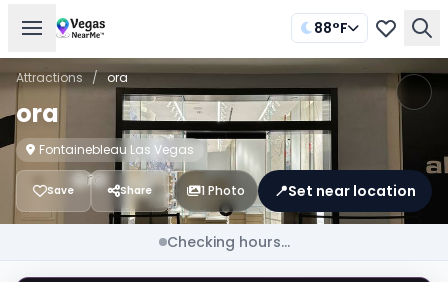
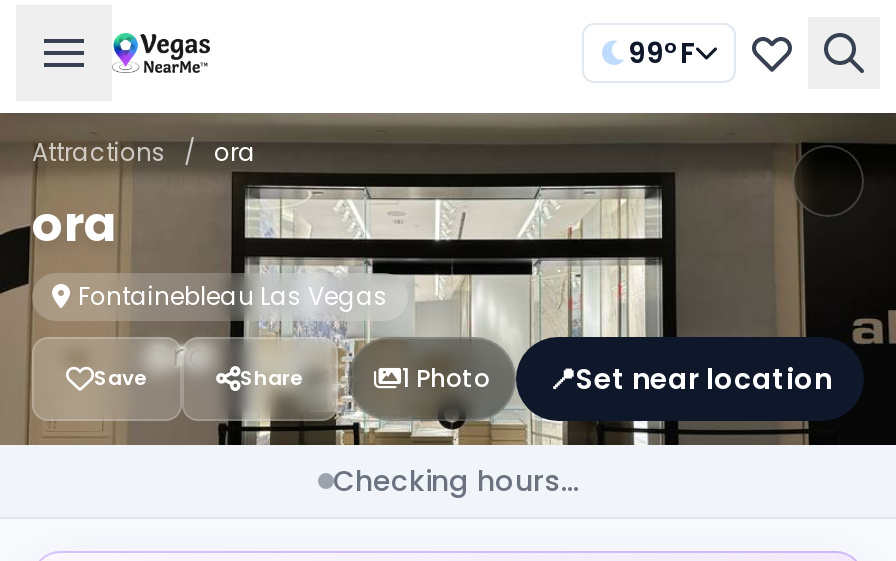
[314,18,348,38] 88°F -> [628,33,696,73] 99°F

